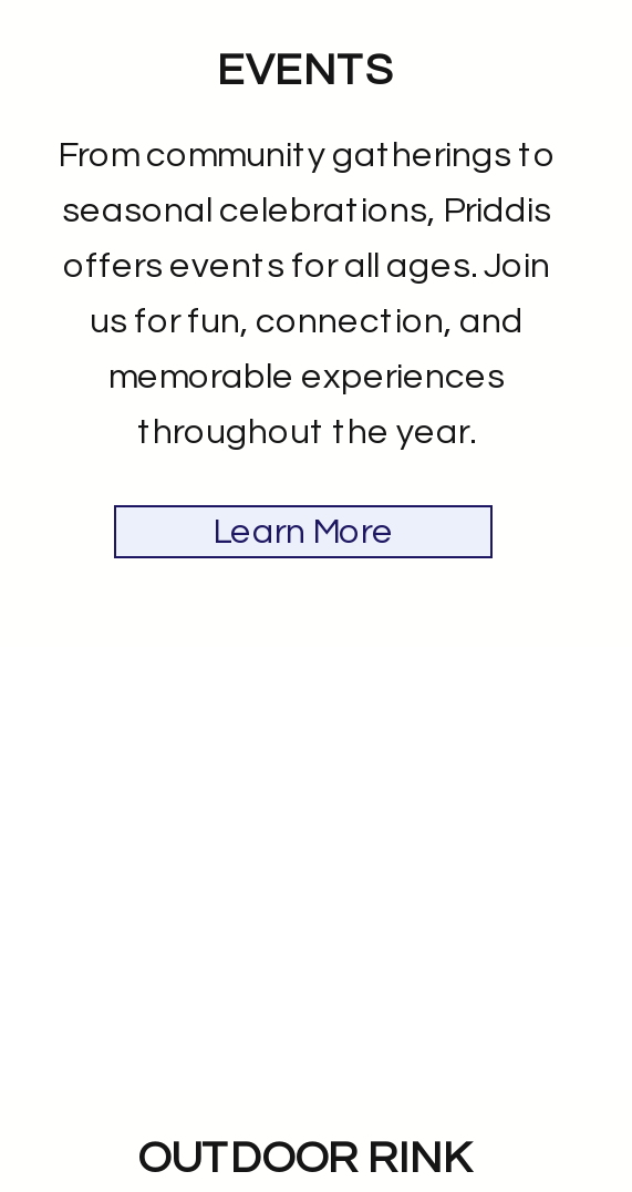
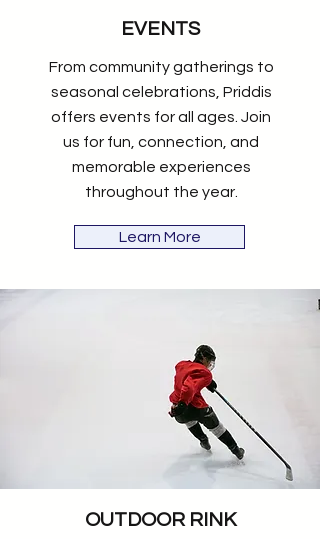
none -> [3,289,317,489] [image]

